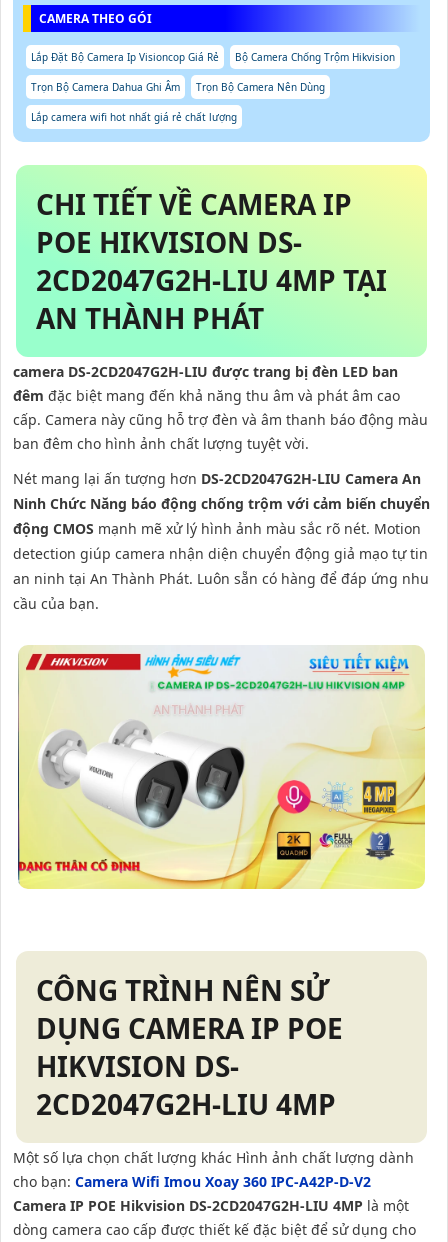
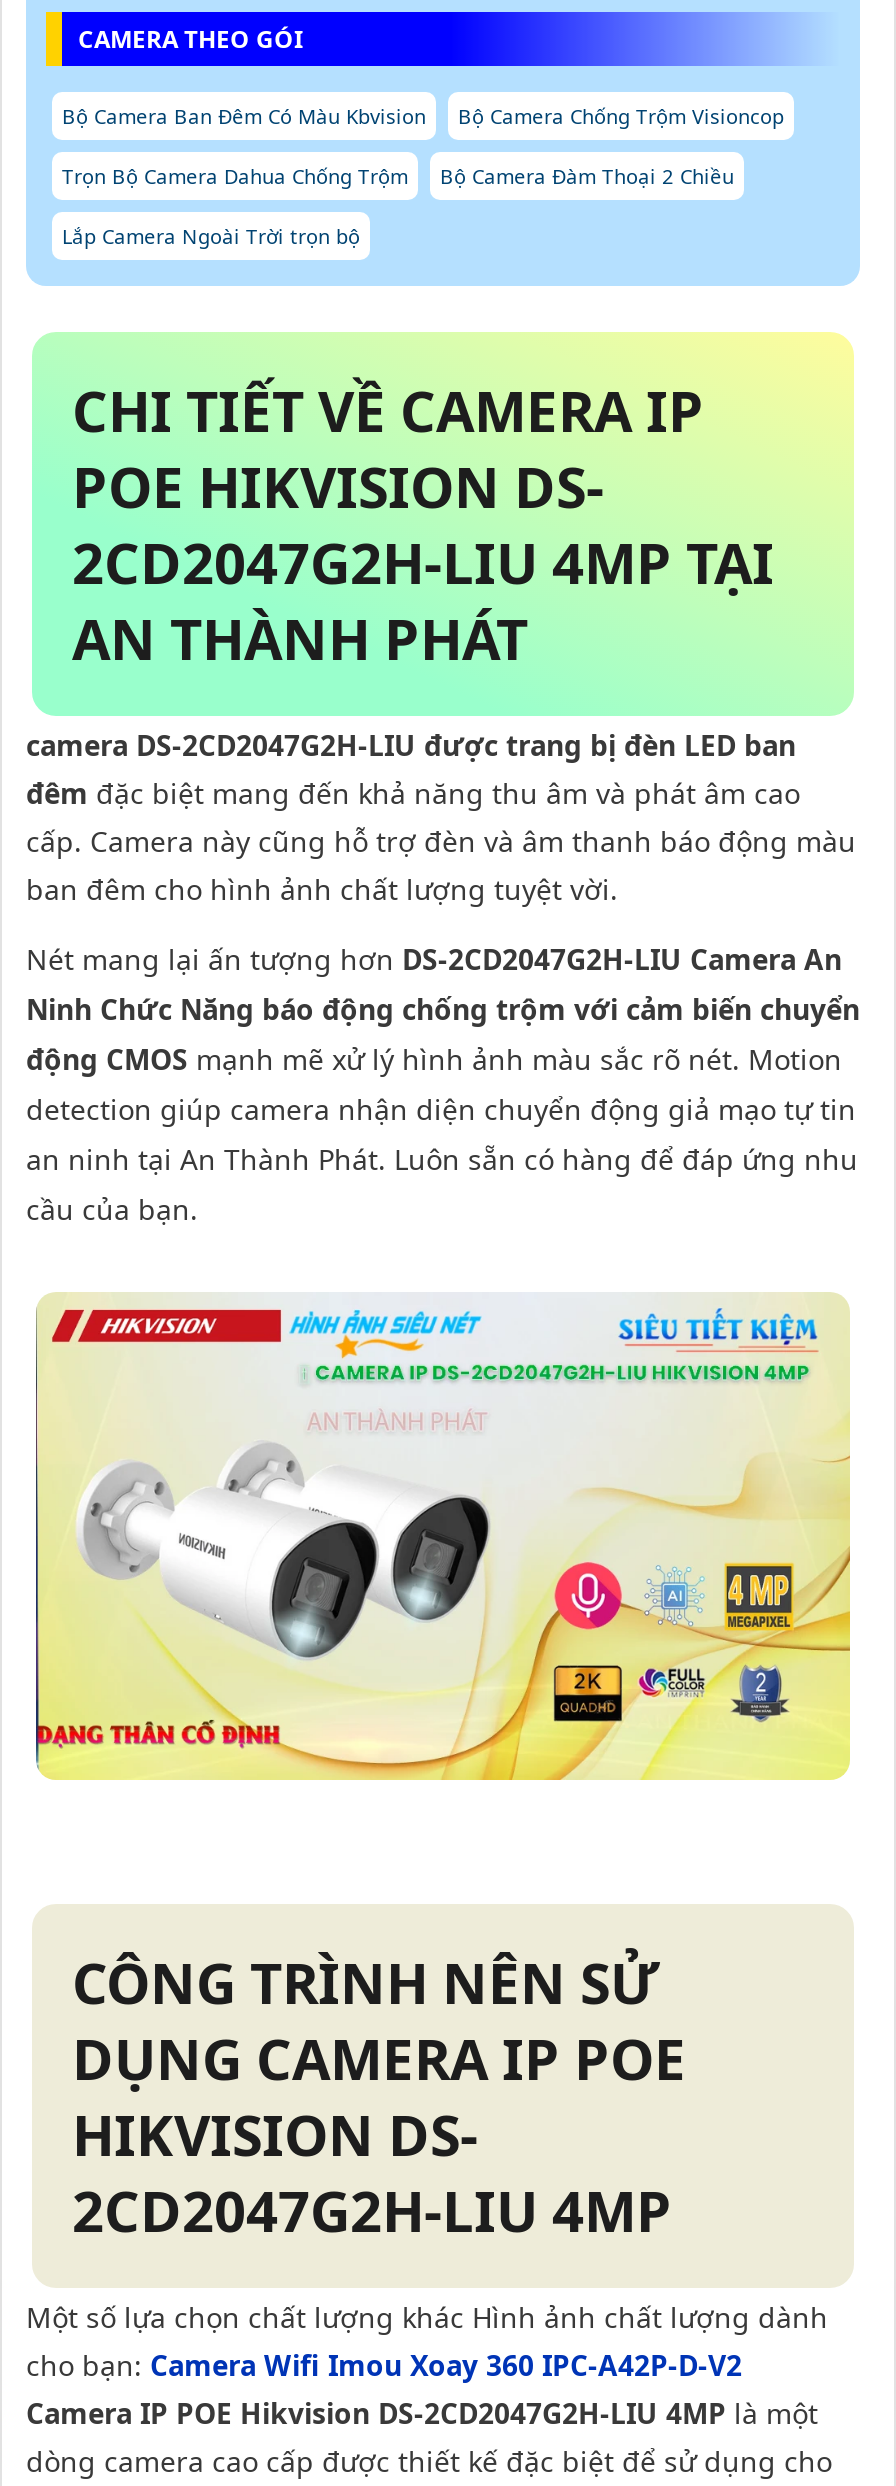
[31,50,395,64] Lắp Đặt Bộ Camera Ip Visioncop Giá Rẻ | Bộ Camera Chống Trộm Hikvision -> [62,102,784,130] Bộ Camera Ban Đêm Có Màu Kbvision | Bộ Camera Chống Trộm Visioncop
[31,80,325,94] Trọn Bộ Camera Dahua Ghi Âm | Trọn Bộ Camera Nên Dùng -> [62,162,734,190] Trọn Bộ Camera Dahua Chống Trộm | Bộ Camera Đàm Thoại 2 Chiều
[31,110,237,124] Lắp camera wifi hot nhất giá rẻ chất lượng -> [62,222,360,250] Lắp Camera Ngoài Trời trọn bộ

